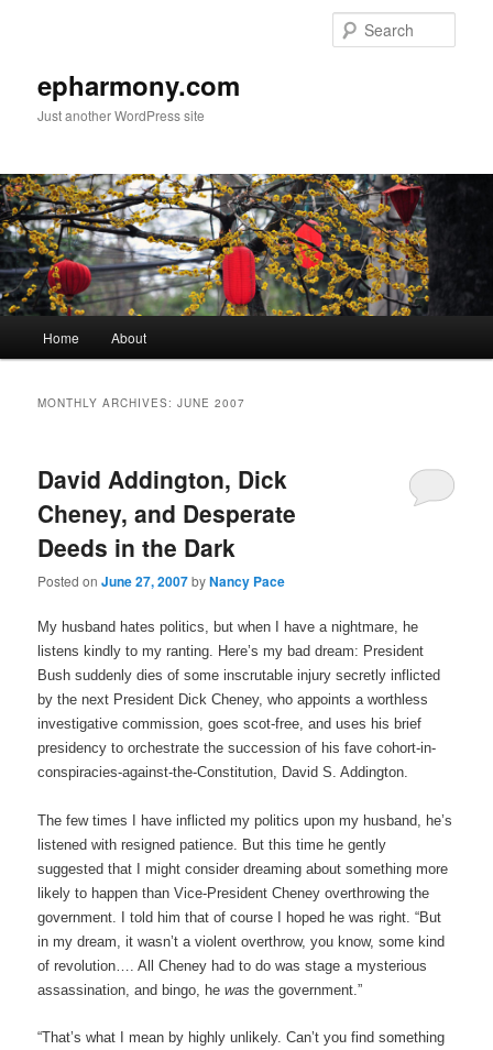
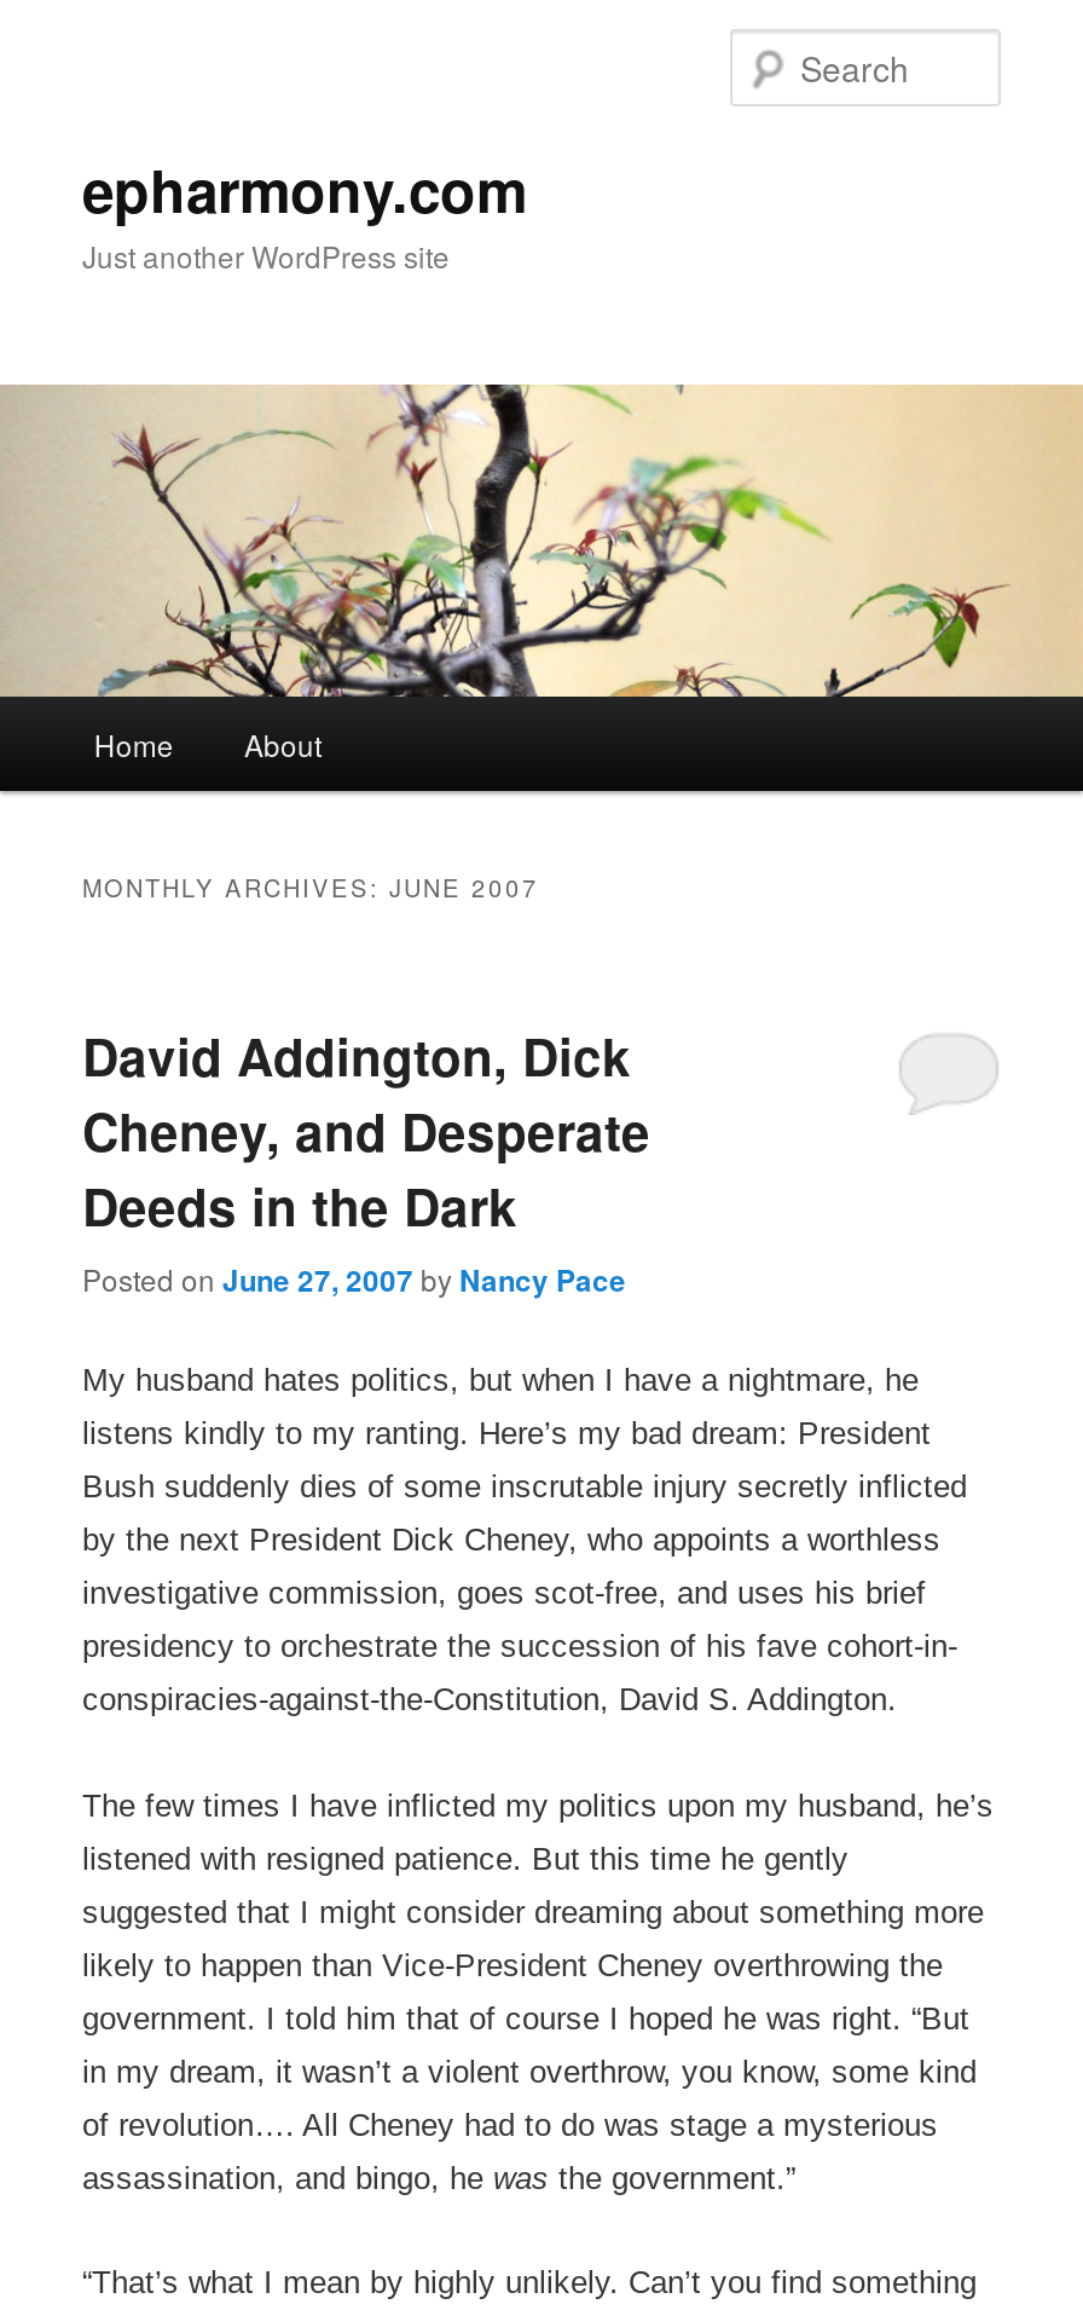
[3,173,490,317] [image] -> [7,385,1076,699] [image]

